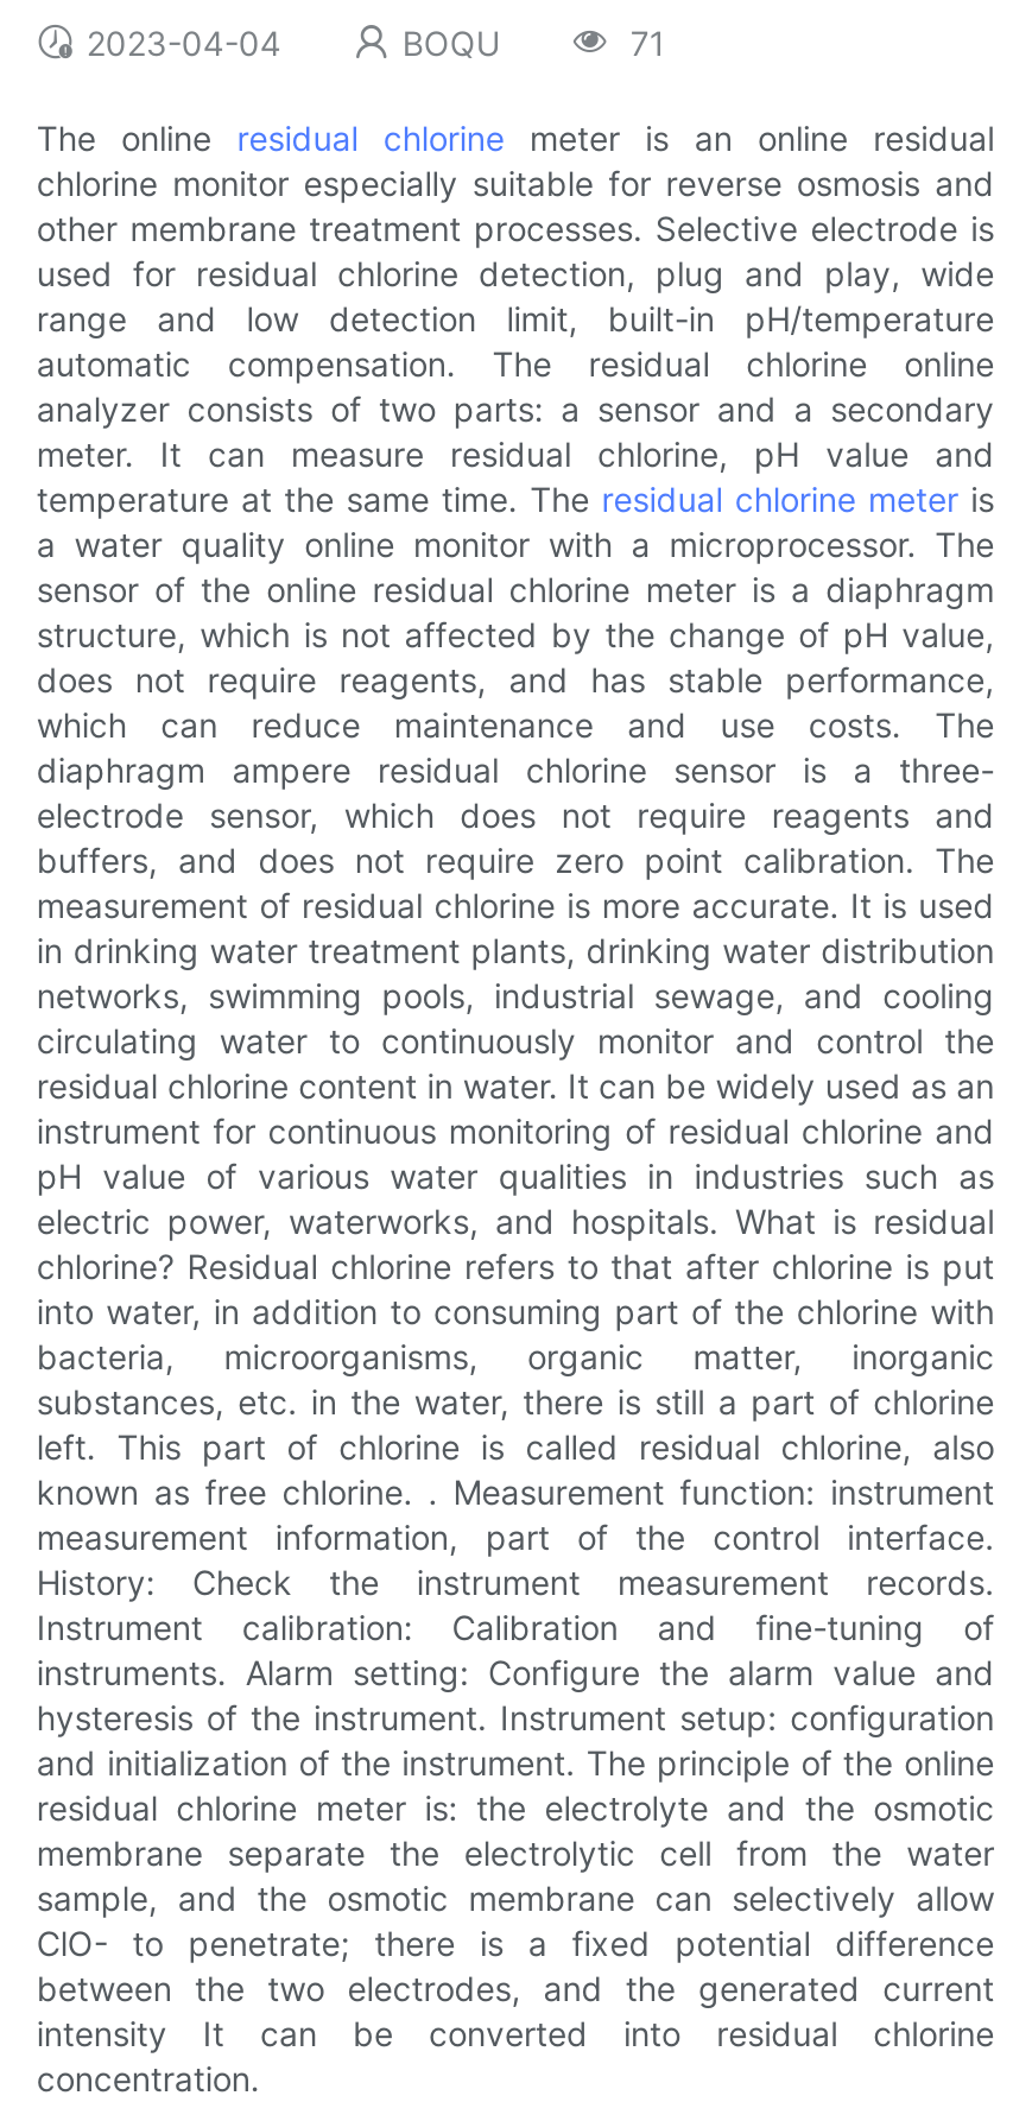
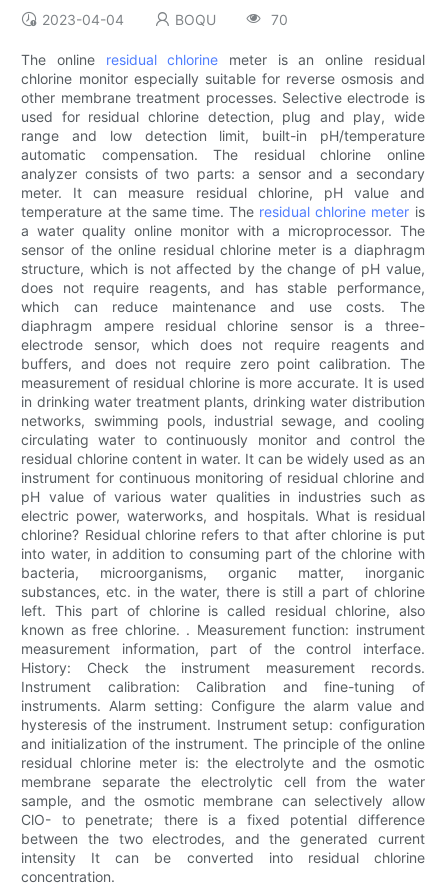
[630,24,666,64] 71 -> [271,11,288,28] 70

